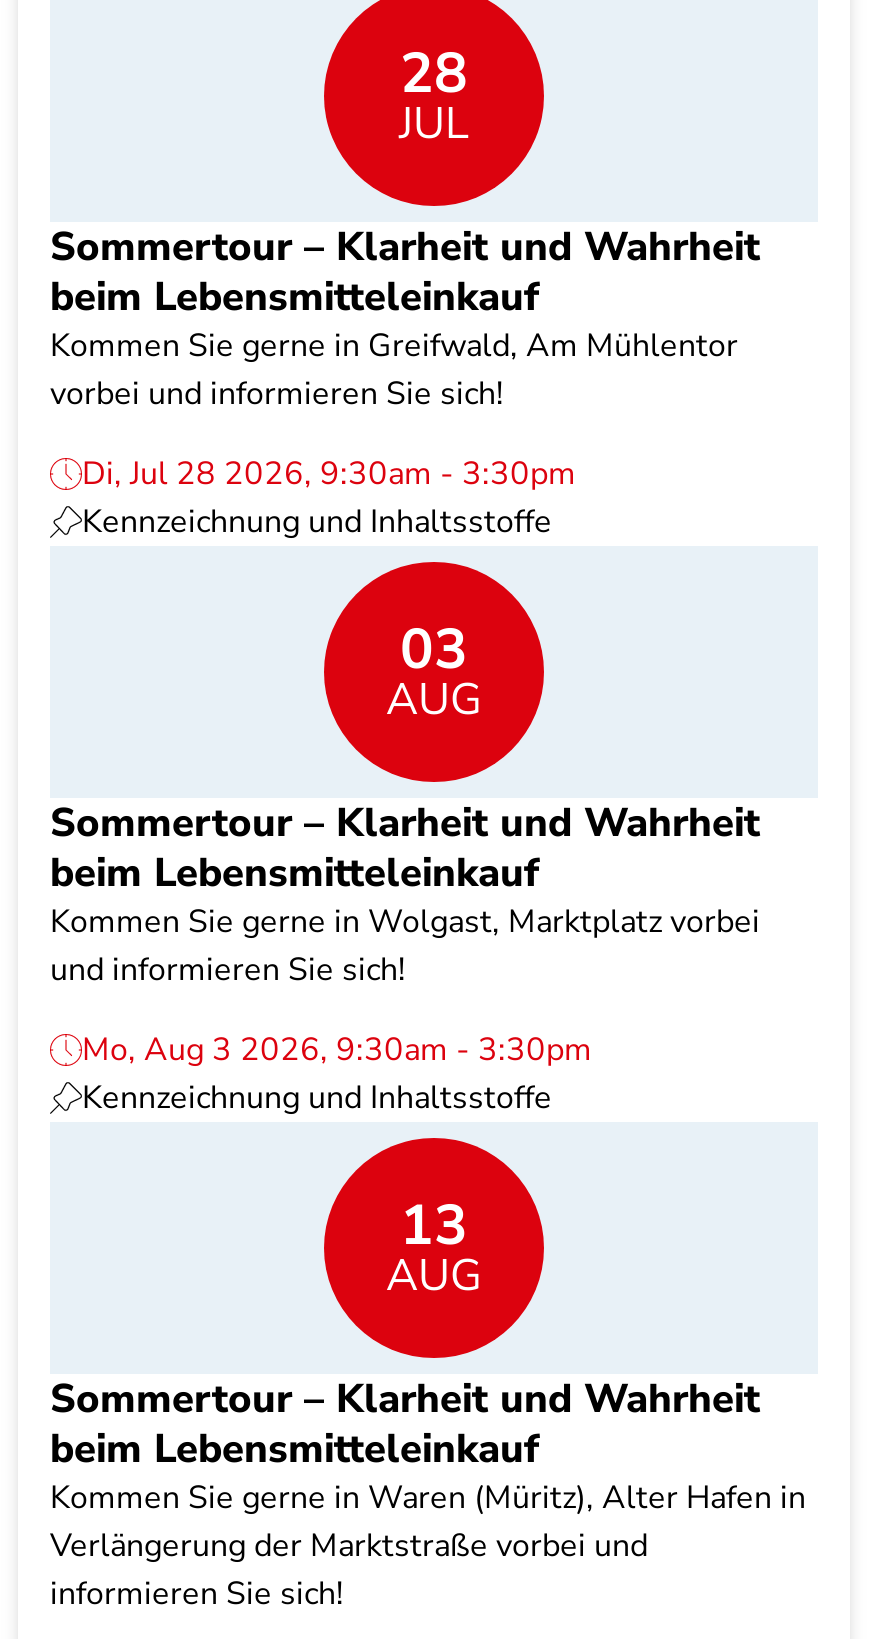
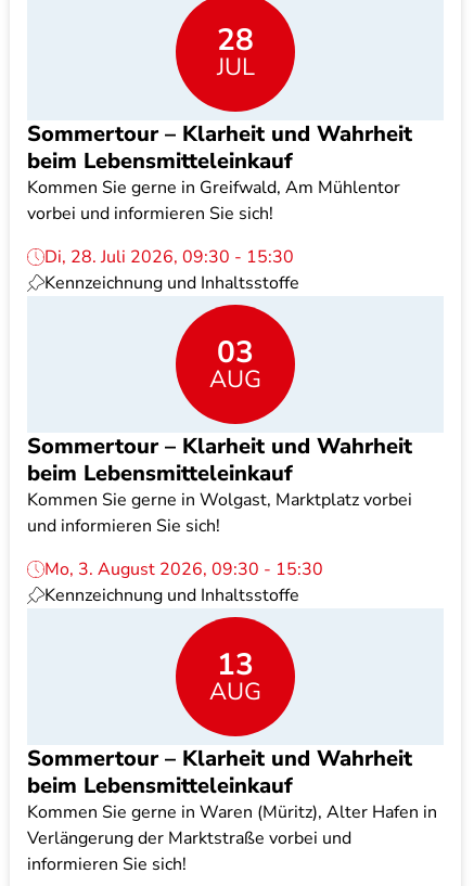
[82,452,576,496] Di, Jul 28 2026, 9:30am - 3:30pm -> [44,245,294,269] Di, 28. Juli 2026, 09:30 - 15:30
[82,1028,592,1072] Mo, Aug 3 2026, 9:30am - 3:30pm -> [44,557,323,581] Mo, 3. August 2026, 09:30 - 15:30

